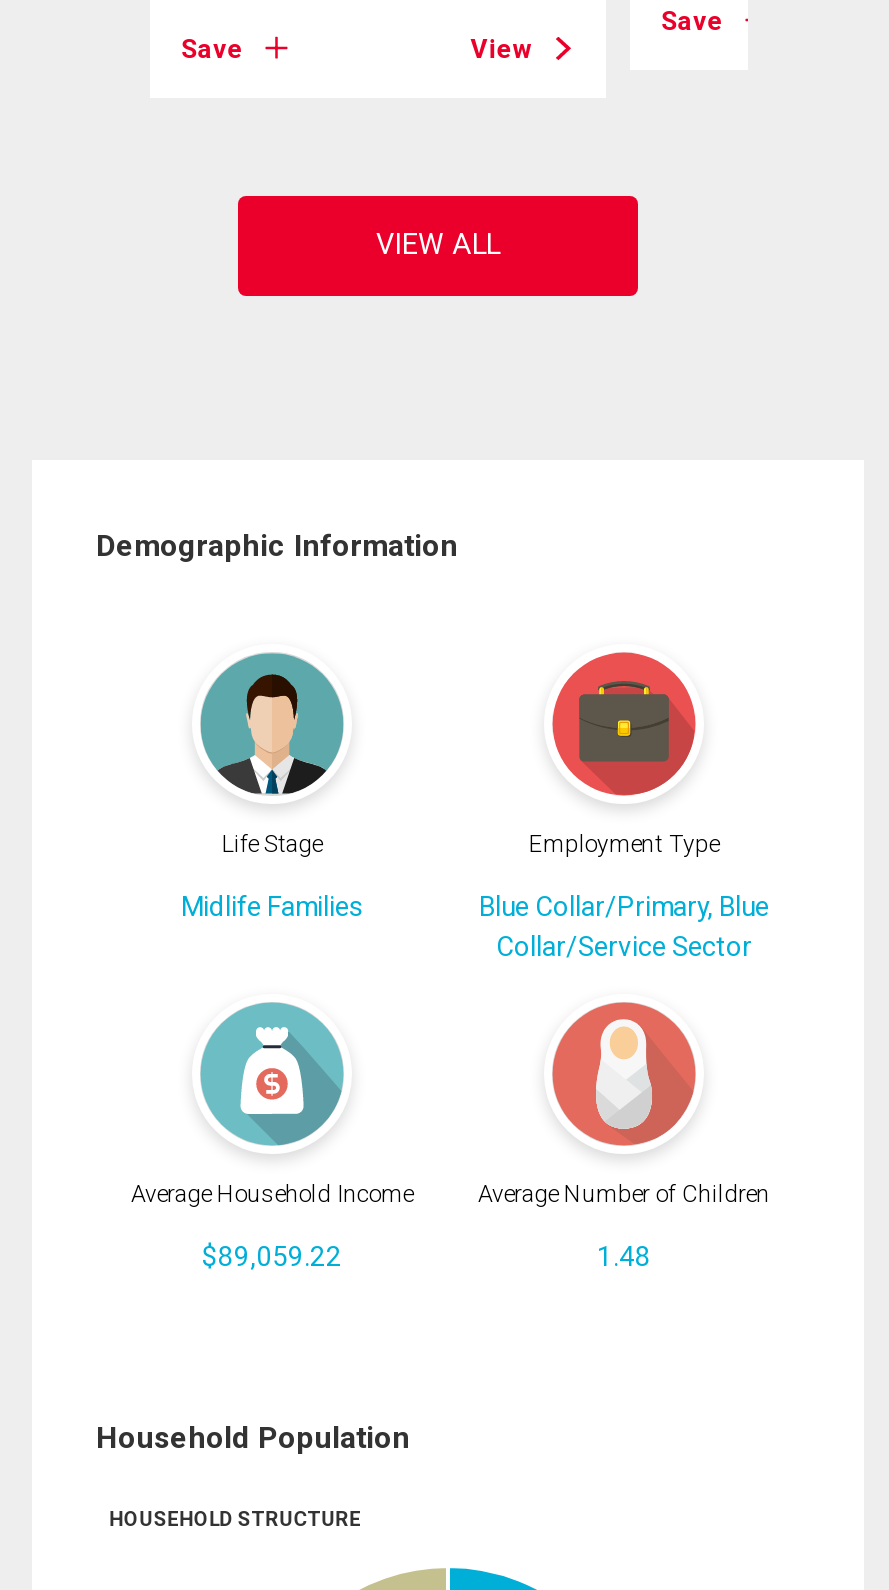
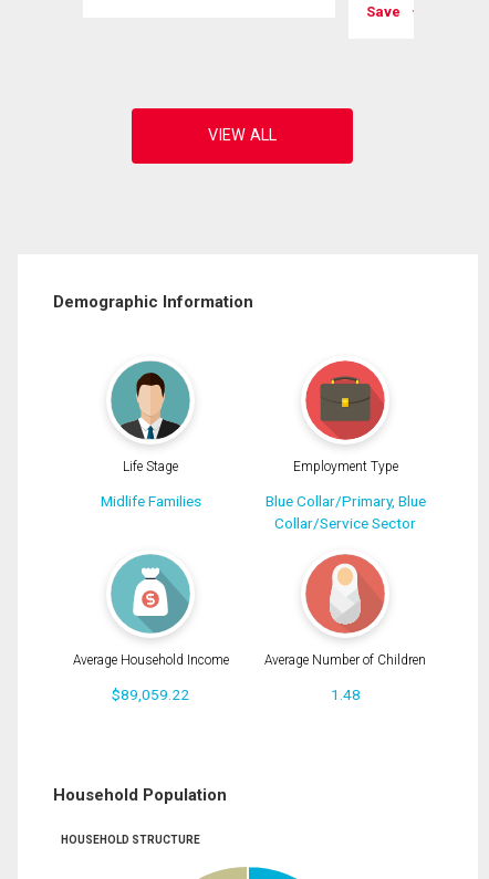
[181,33,532,63] Save | View -> none

